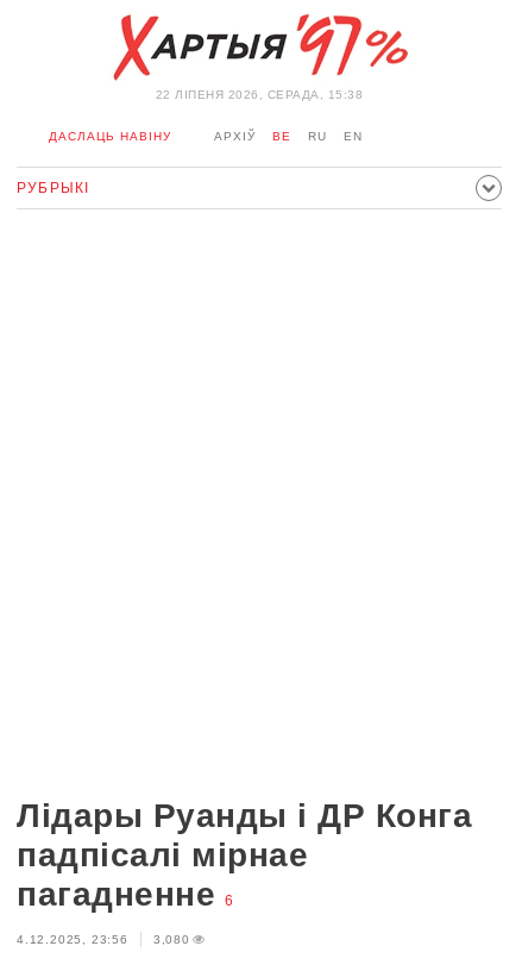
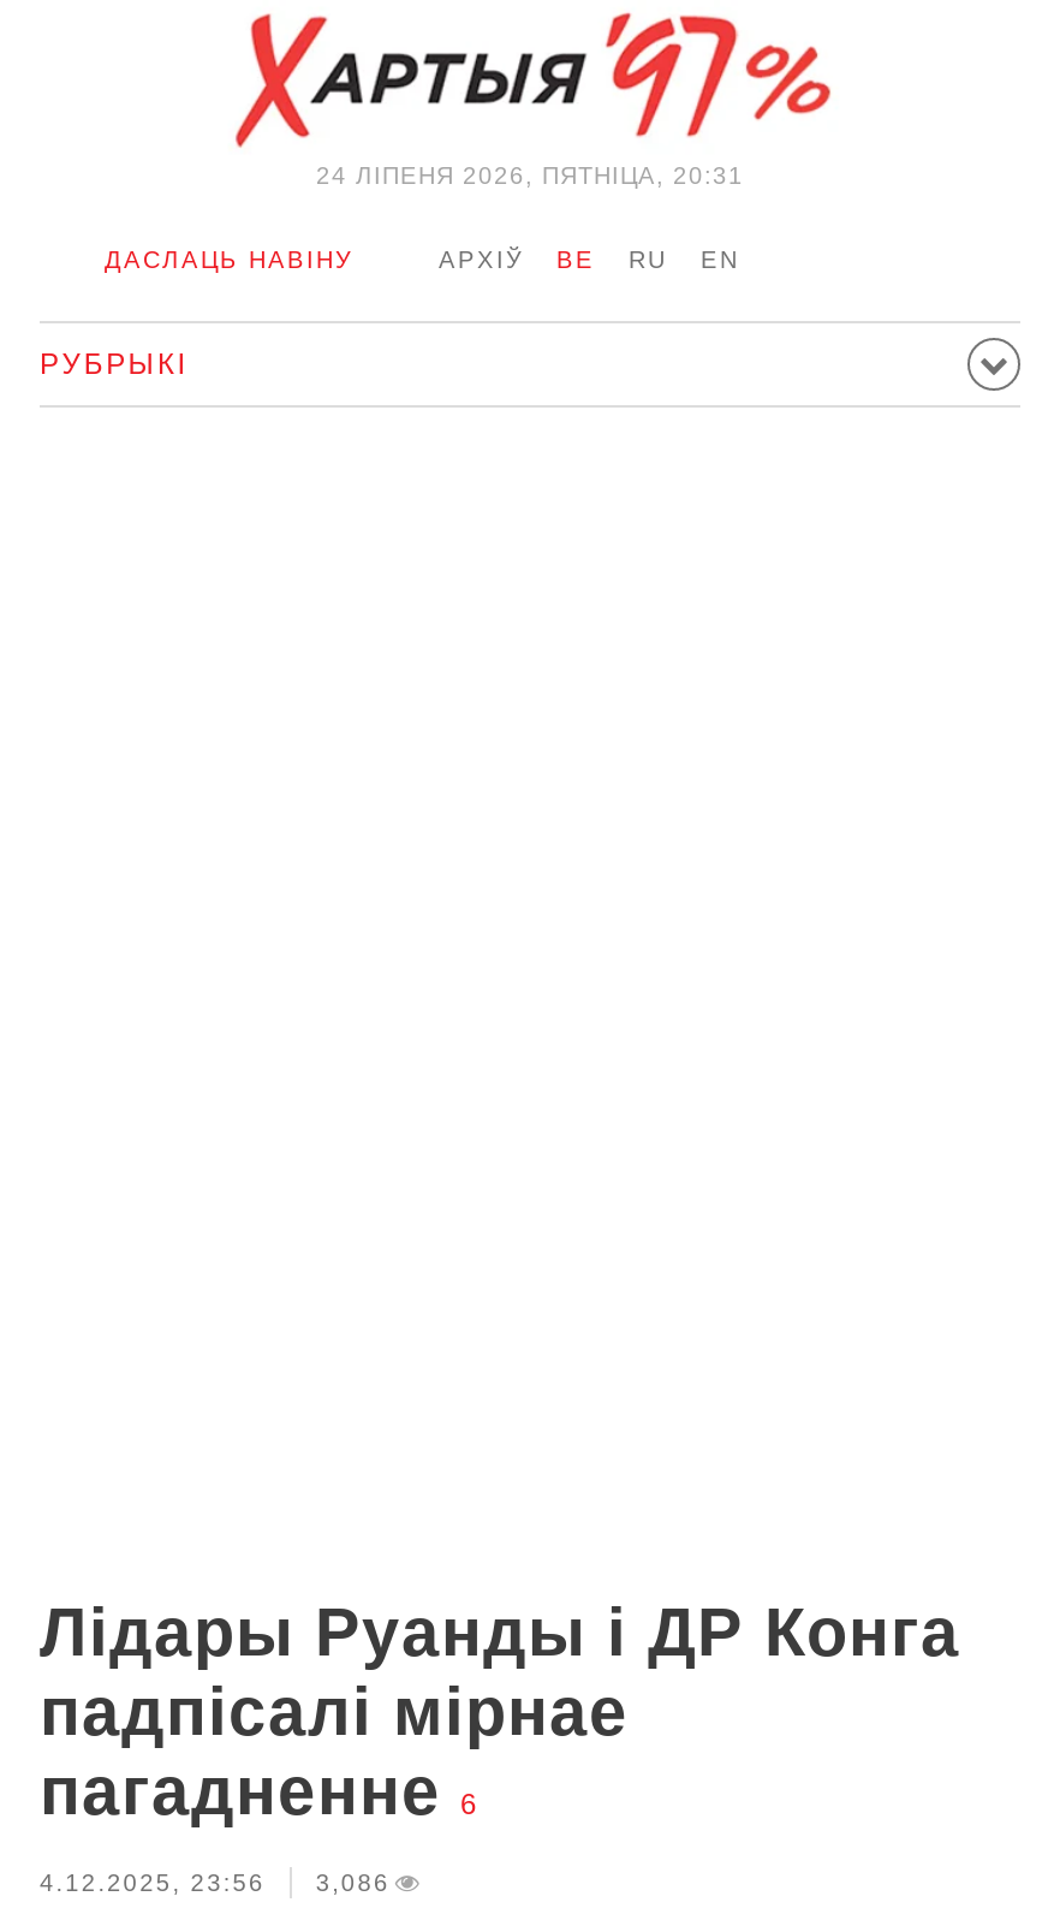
[156,88,363,101] 22 ЛIПЕНЯ 2026, СЕРАДА, 15:38 -> [316,162,744,189] 24 ЛIПЕНЯ 2026, ПЯТНІЦА, 20:31
[17,933,190,946] 4.12.2025, 23:56 3,080 -> [40,1870,390,1896] 4.12.2025, 23:56 3,086

